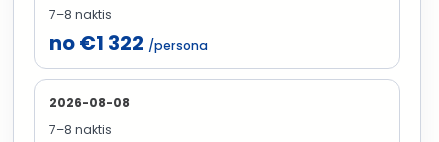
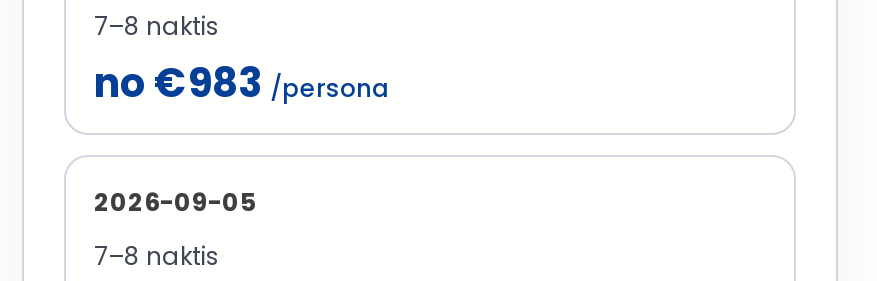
[49,29,208,57] no €1 322 /persona -> [94,55,390,111] no €983 /persona
[49,94,130,111] 2026-08-08 -> [94,185,256,219] 2026-09-05

